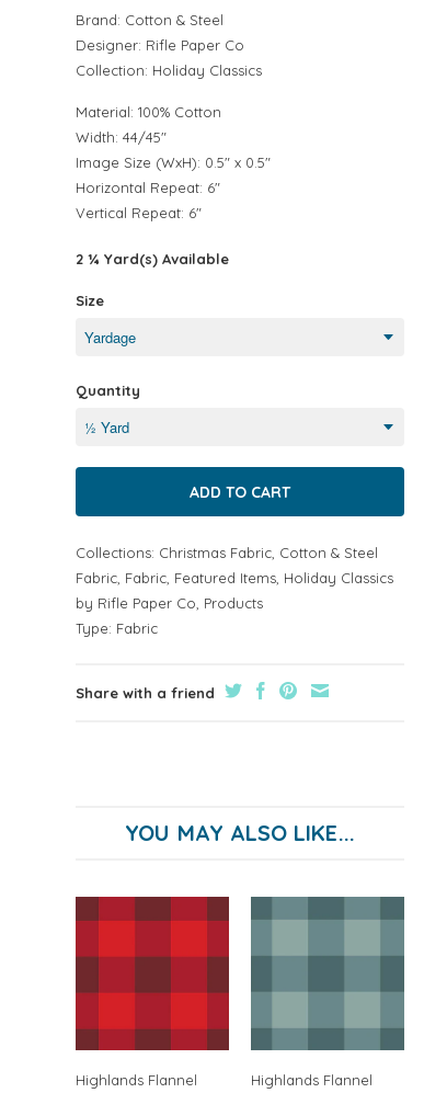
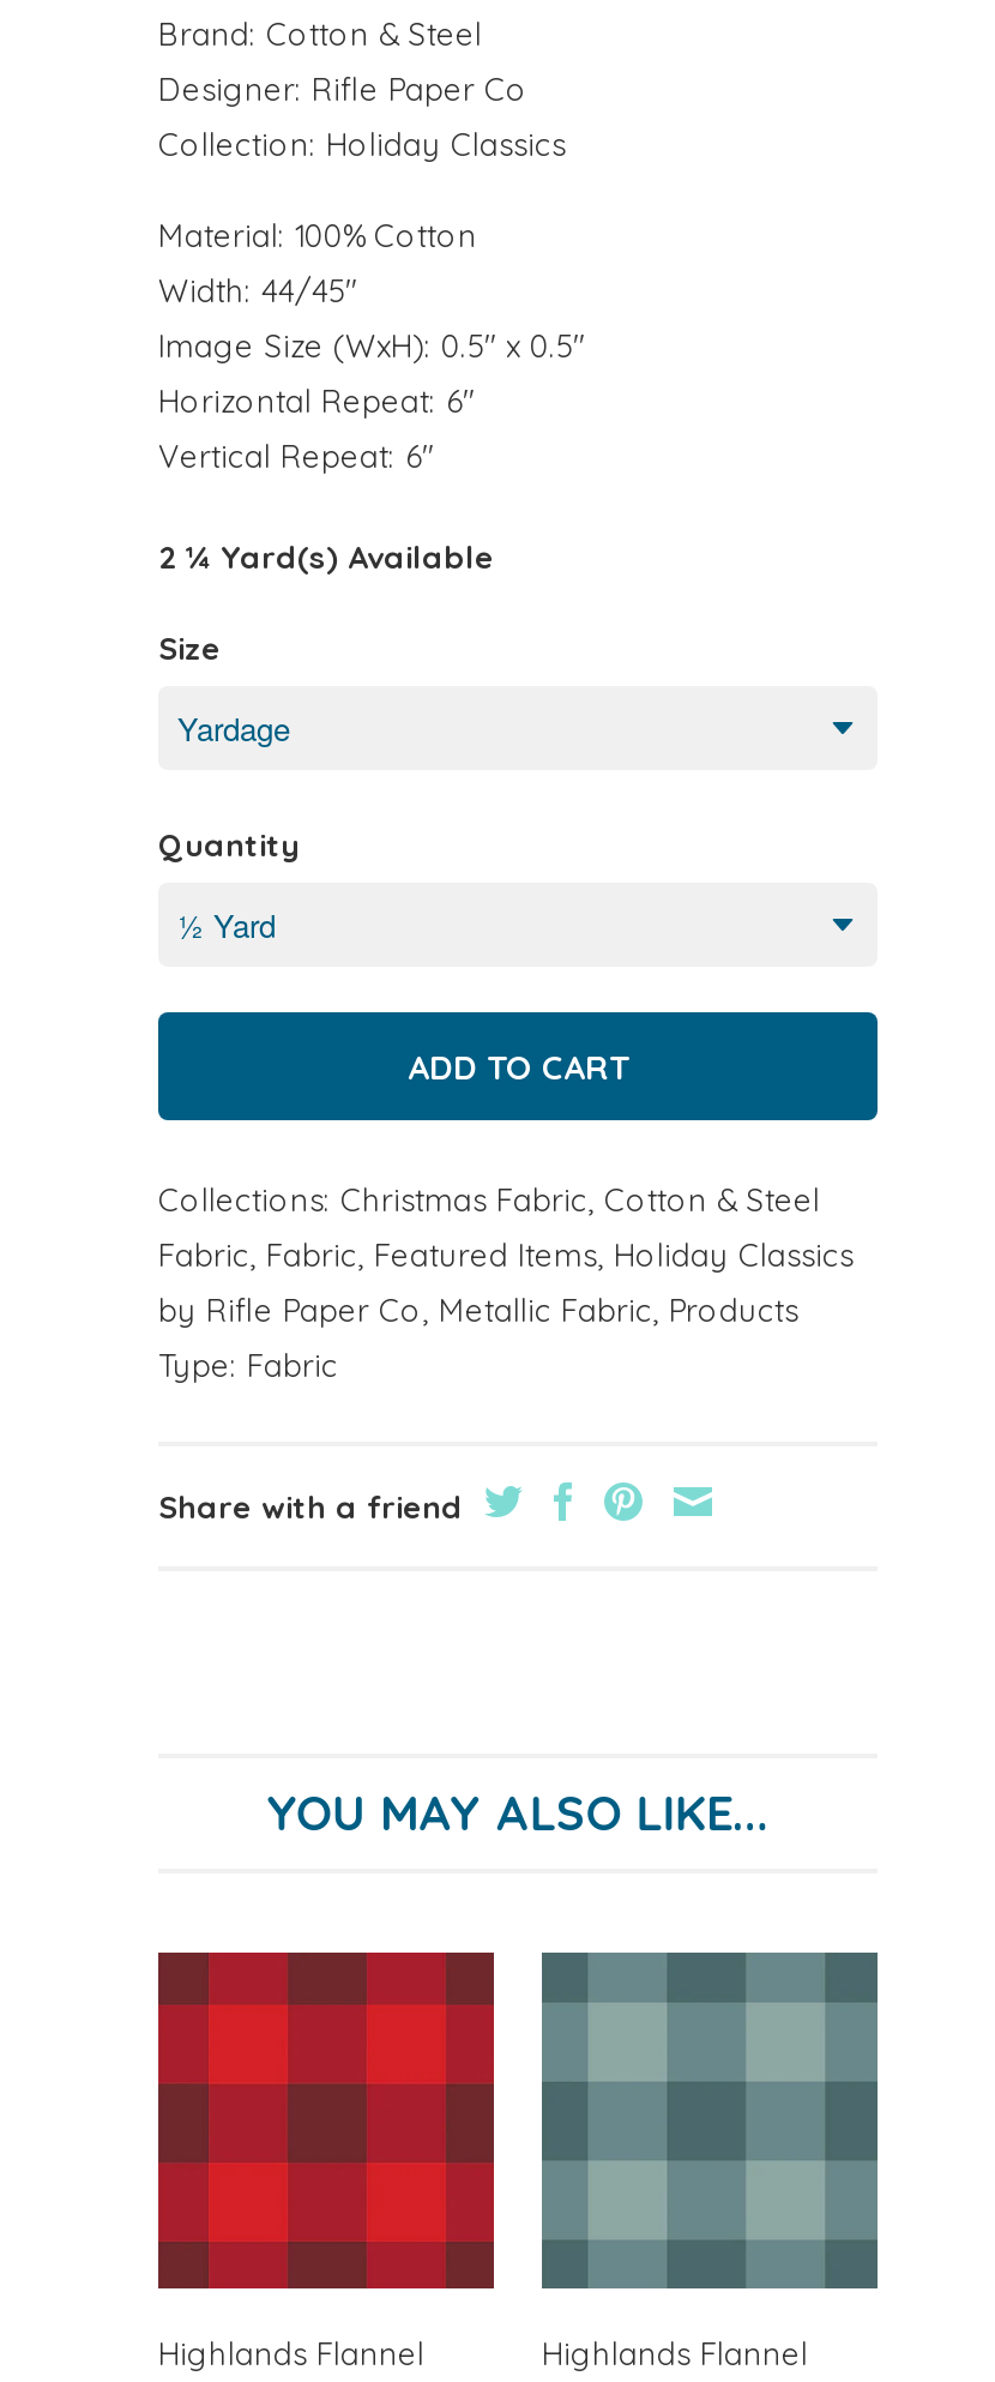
[76,594,263,611] by Rifle Paper Co, Products -> [158,1290,798,1328] by Rifle Paper Co, Metallic Fabric, Products

